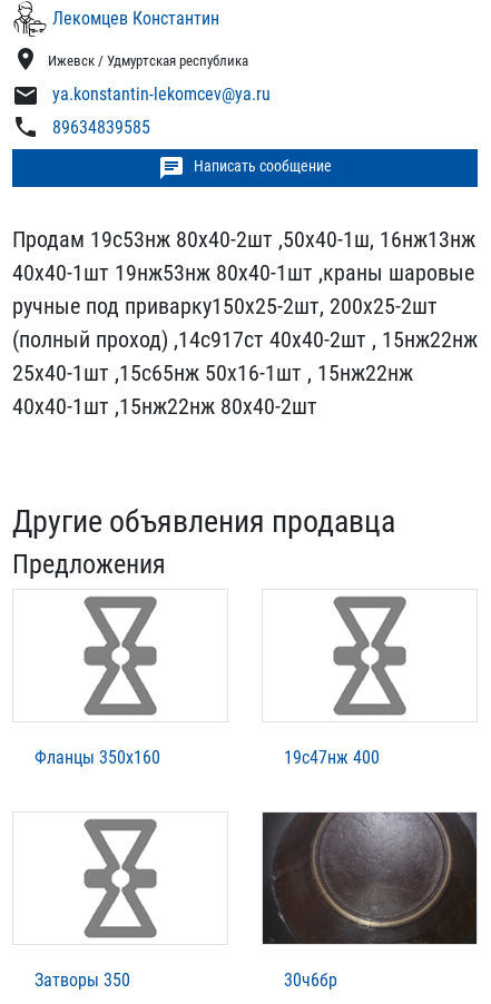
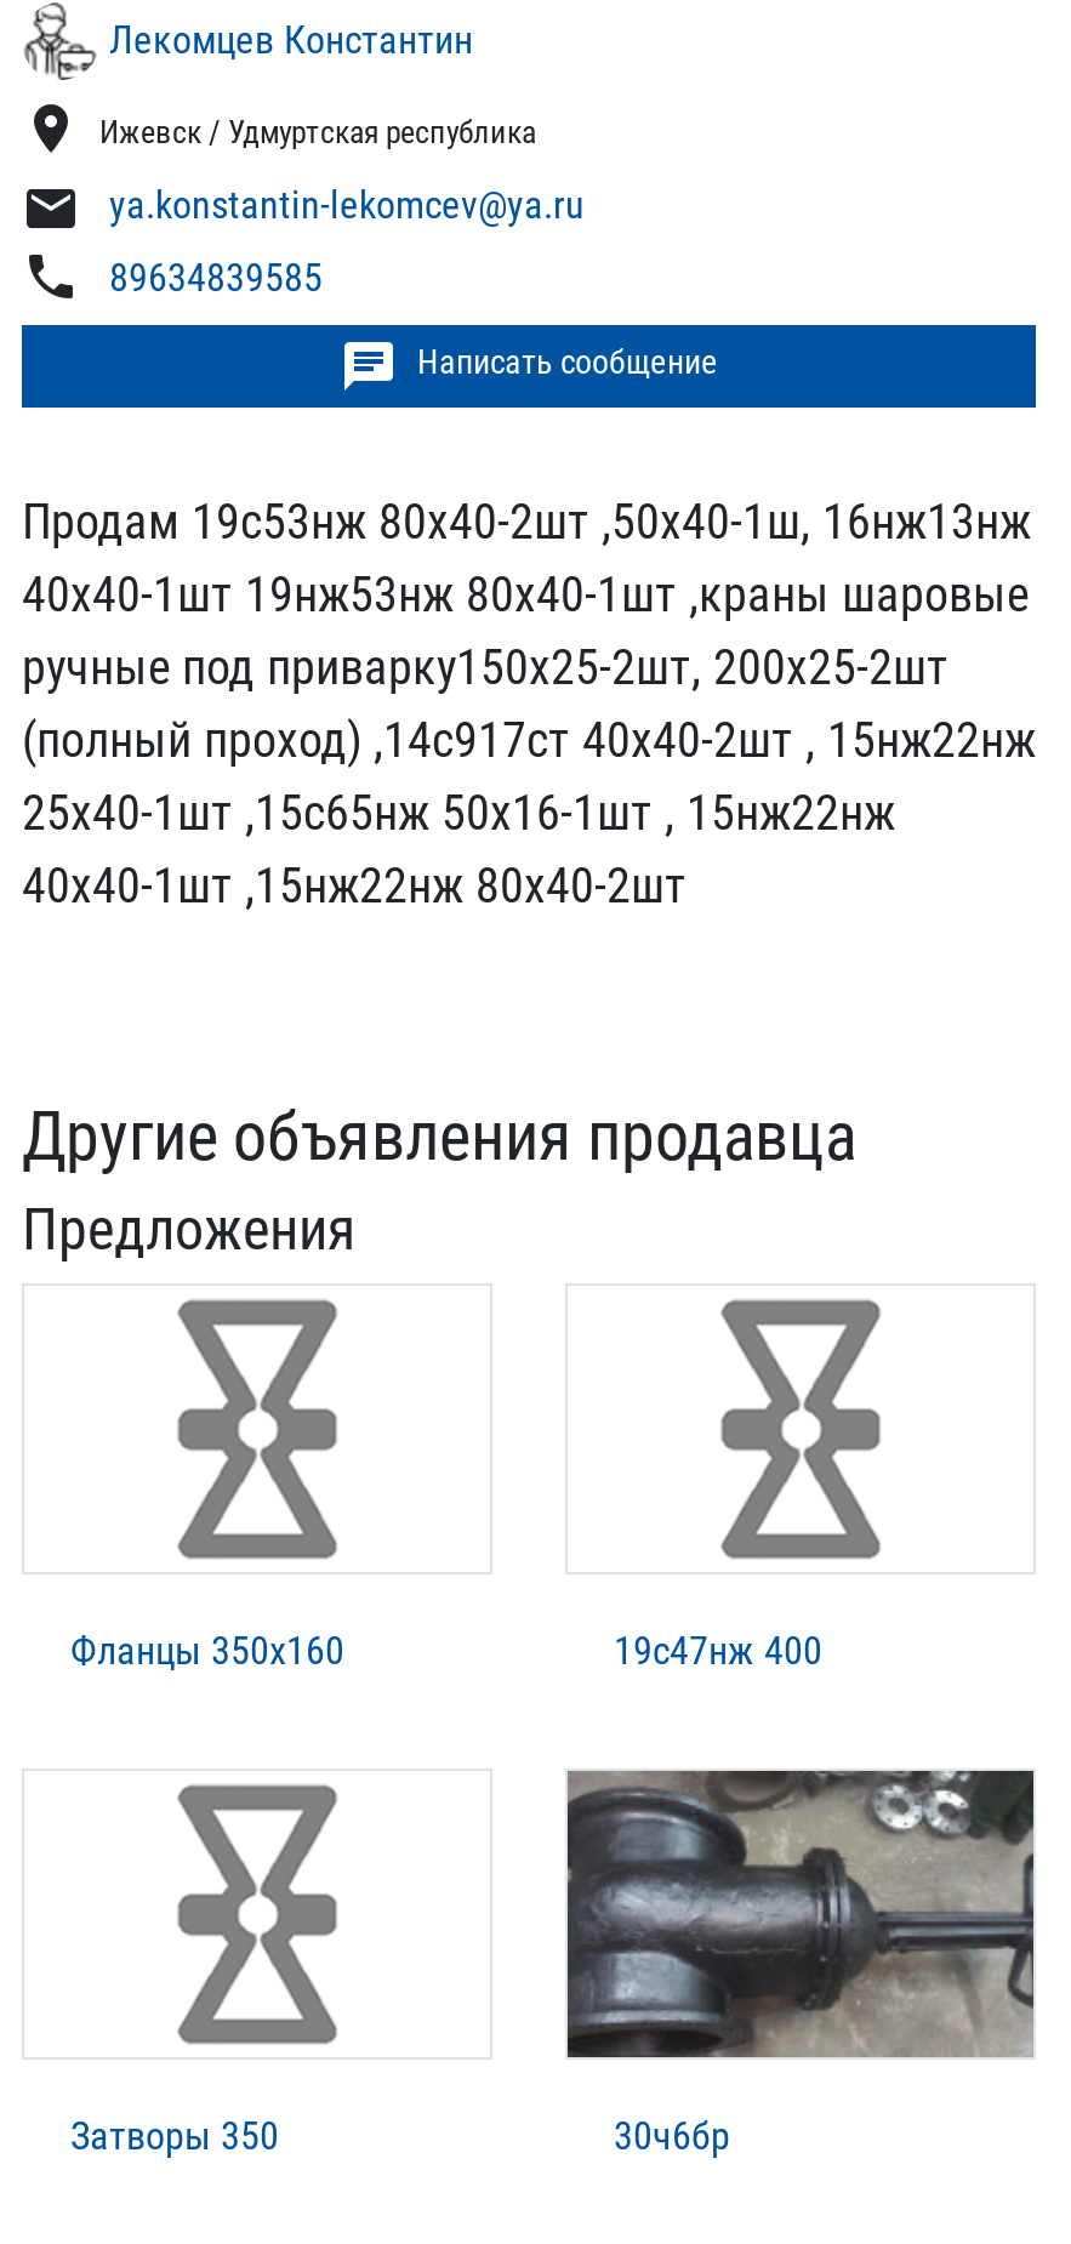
[263,813,477,944] [image] -> [568,1771,1033,2057] [image]

